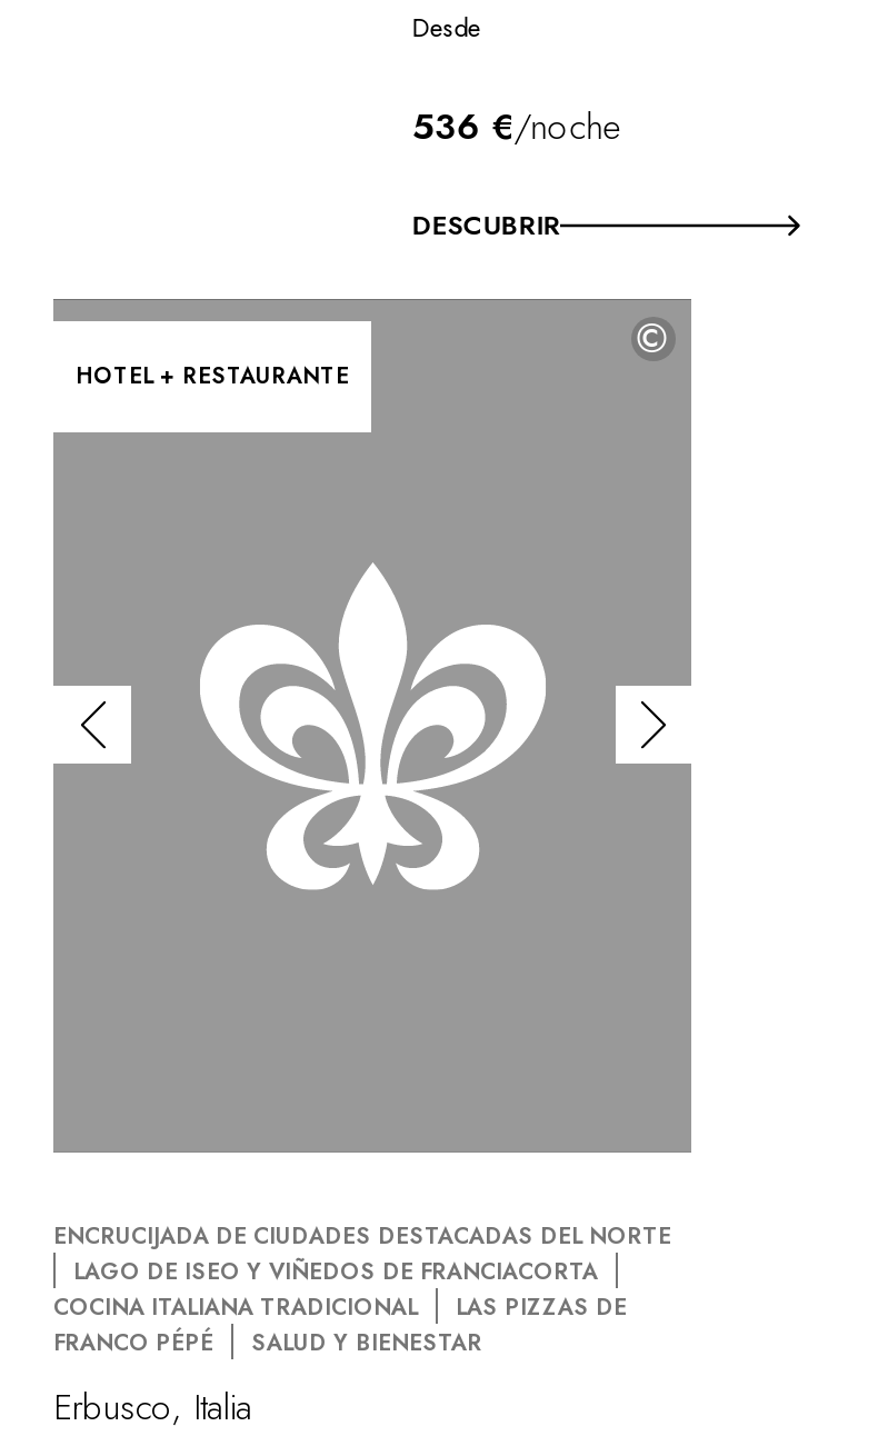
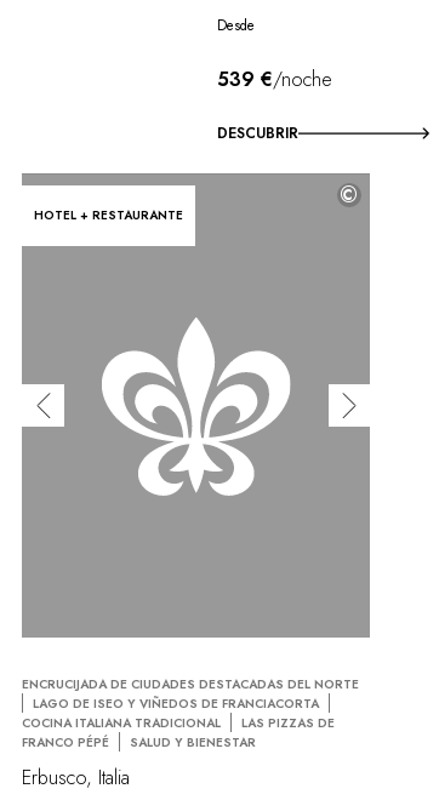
[412,101,623,152] 536 €/noche -> [217,65,333,93] 539 €/noche

